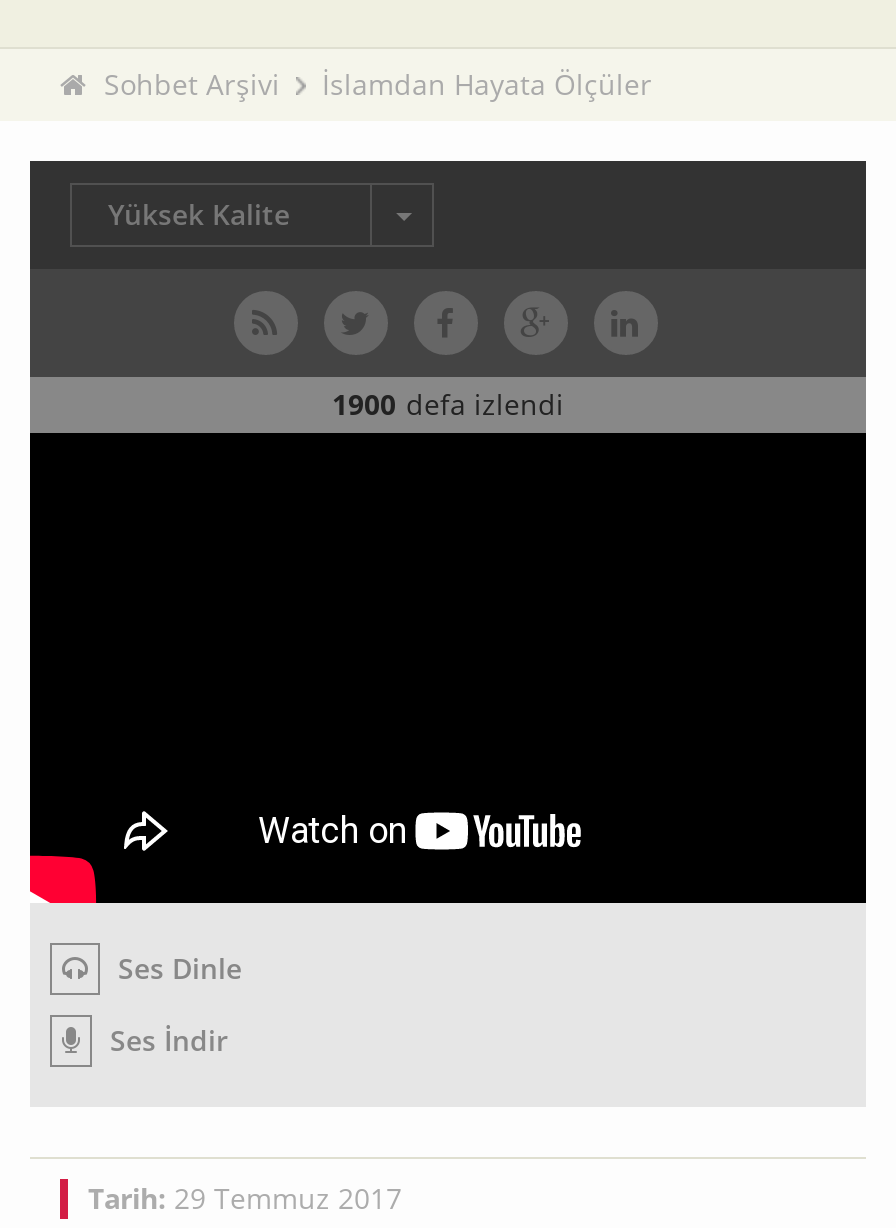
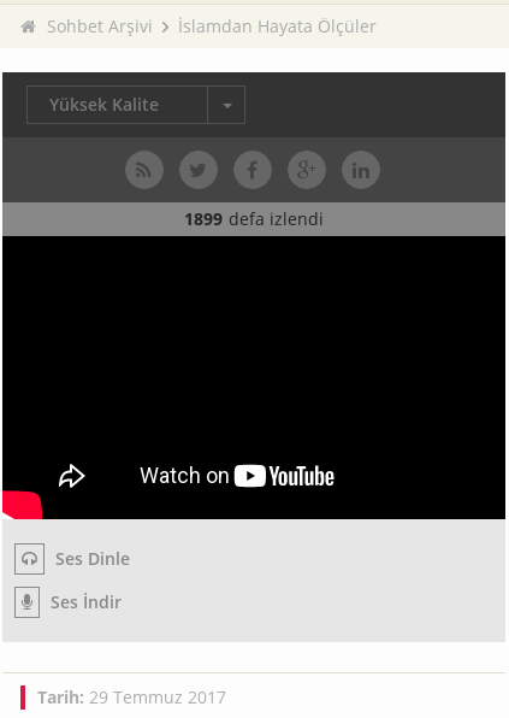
[332,385,564,423] 1900 defa izlendi -> [184,207,324,230] 1899 defa izlendi

